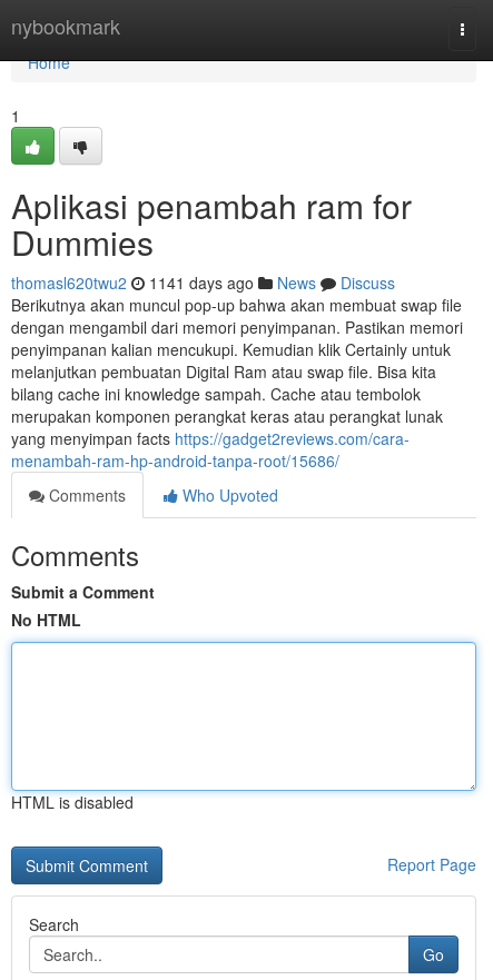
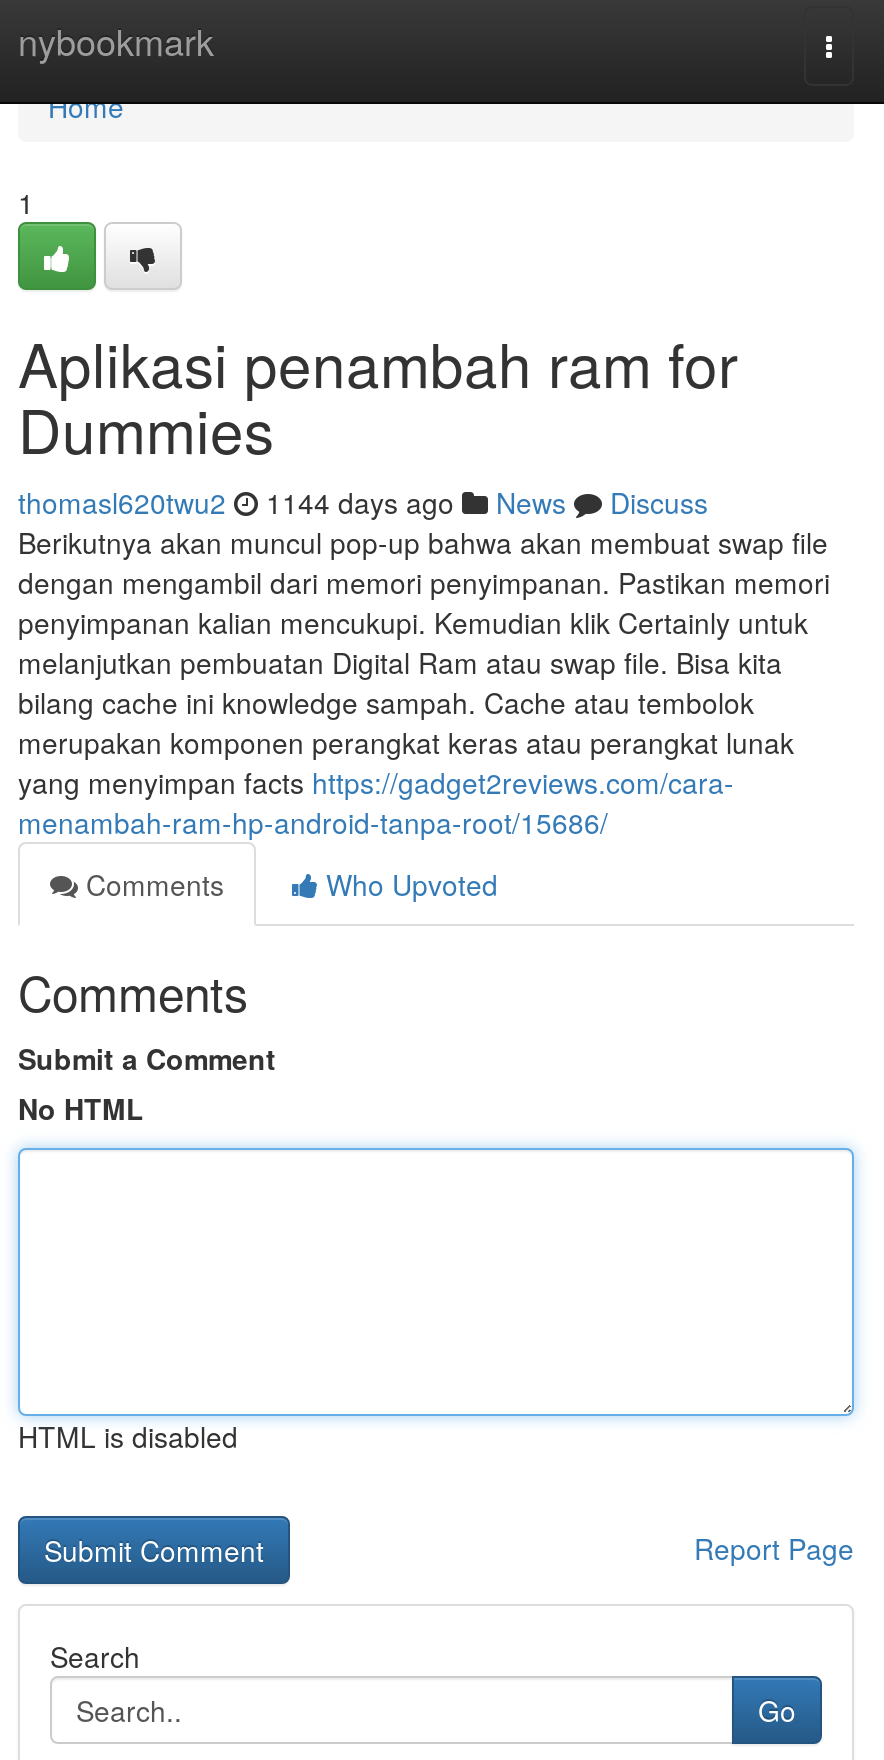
[11,271,395,294] thomasl620twu2 1141 days ago News Discuss -> [18,482,708,522] thomasl620twu2 1144 days ago News Discuss

